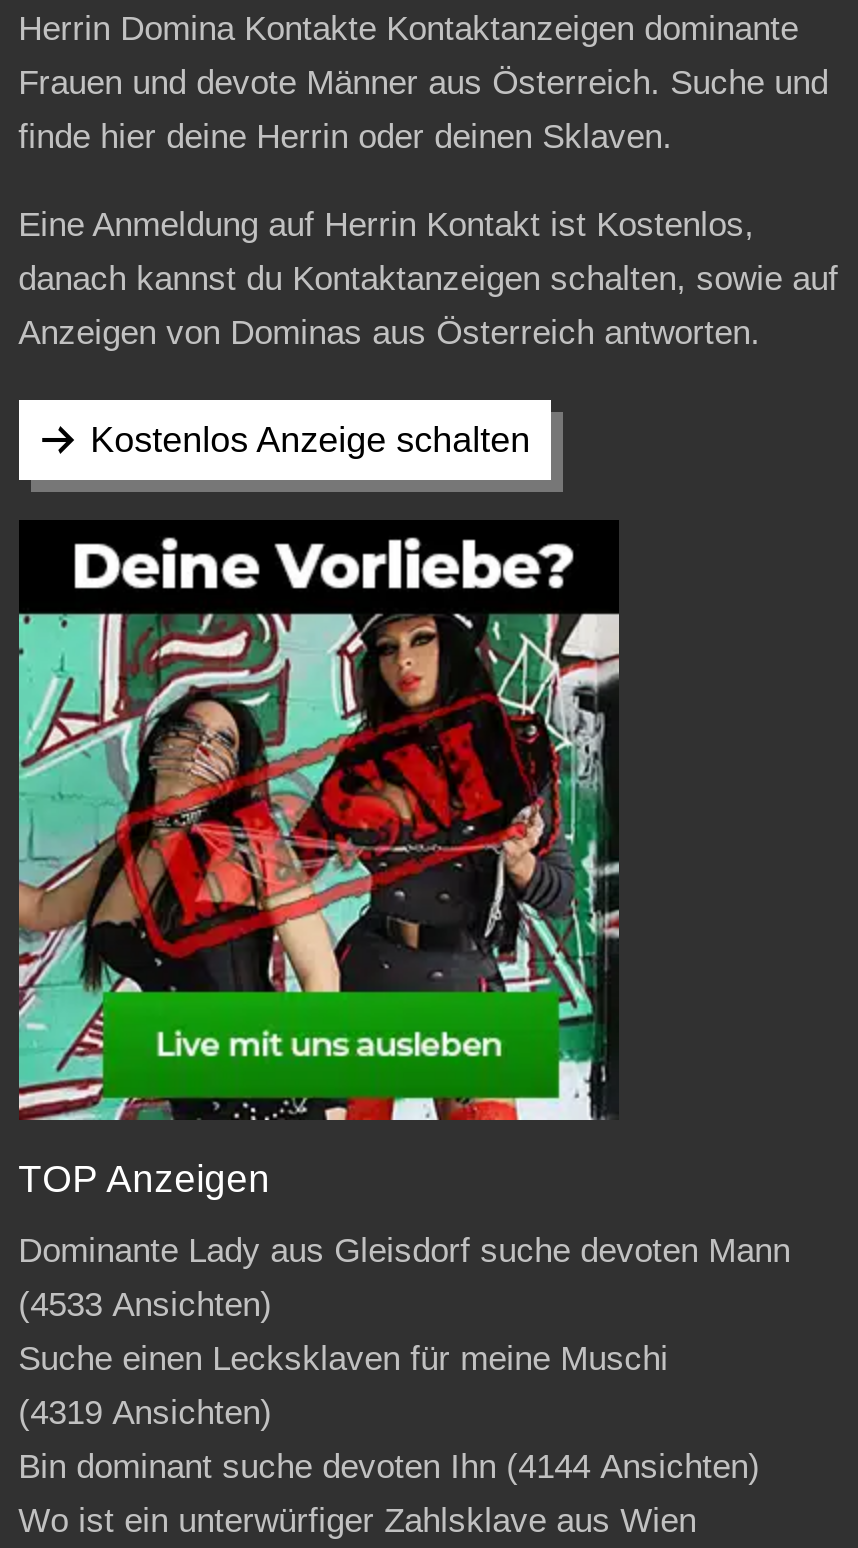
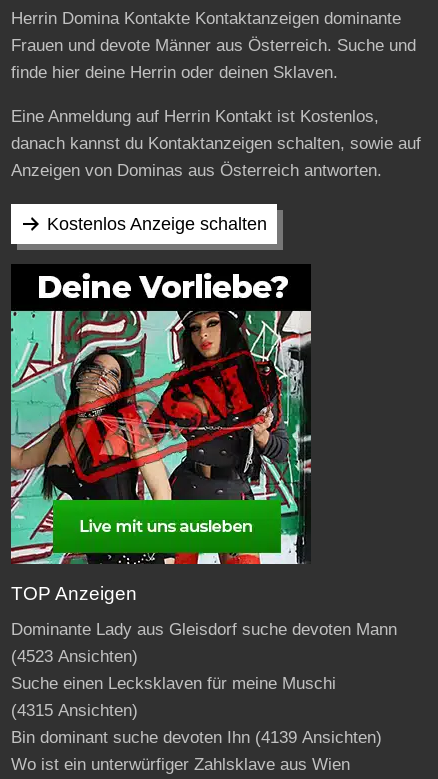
[18,1285,272,1323] (4533 Ansichten) -> [11,647,138,666] (4523 Ansichten)
[18,1393,272,1431] (4319 Ansichten) -> [11,701,138,720] (4315 Ansichten)
[18,1447,760,1485] Bin dominant suche devoten Ihn (4144 Ansichten) -> [11,728,382,747] Bin dominant suche devoten Ihn (4139 Ansichten)

